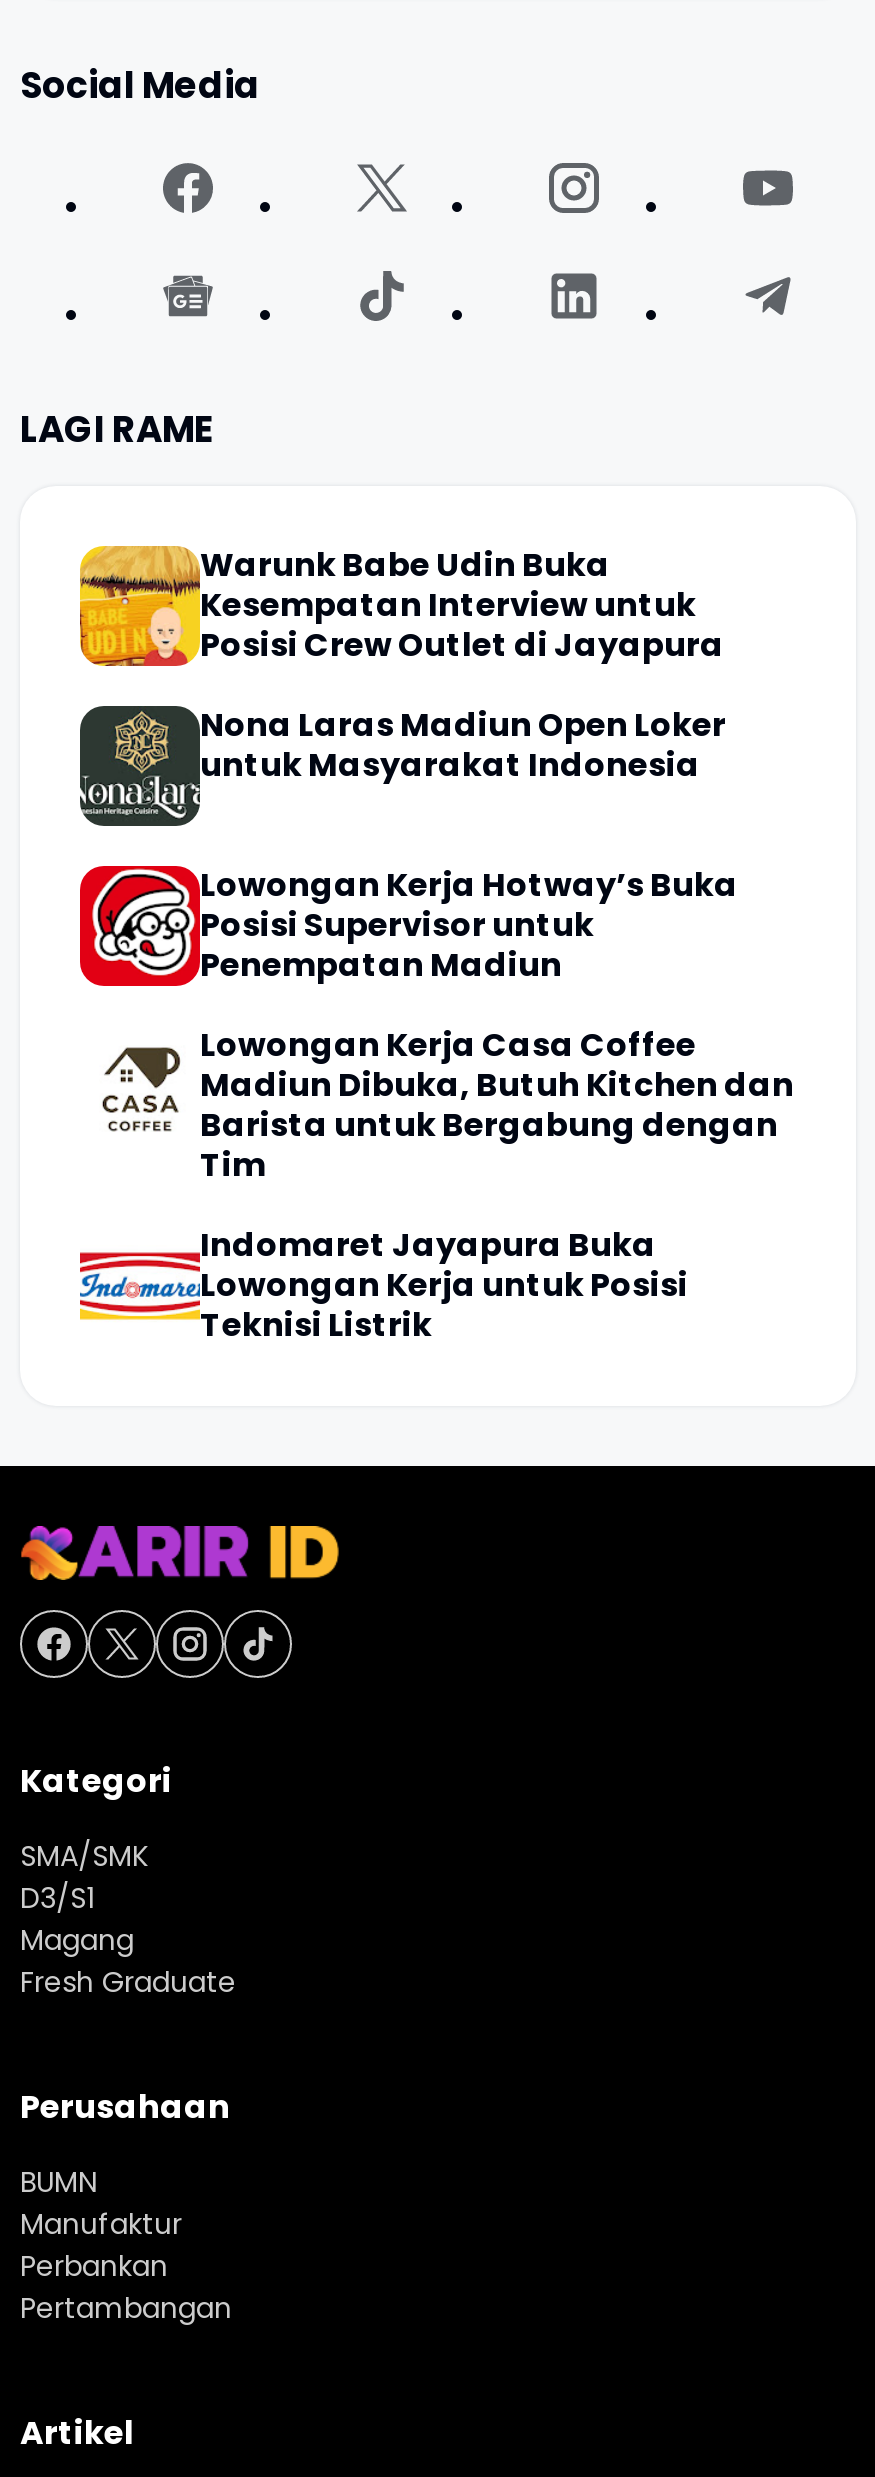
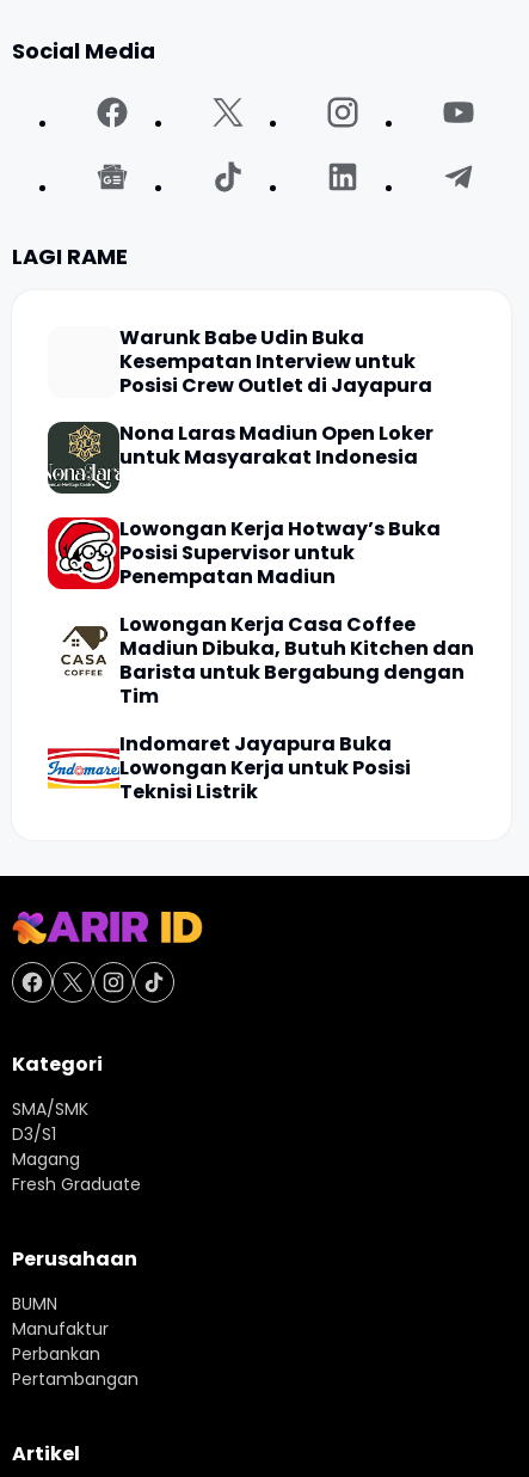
[78,544,194,668] [image] -> none

